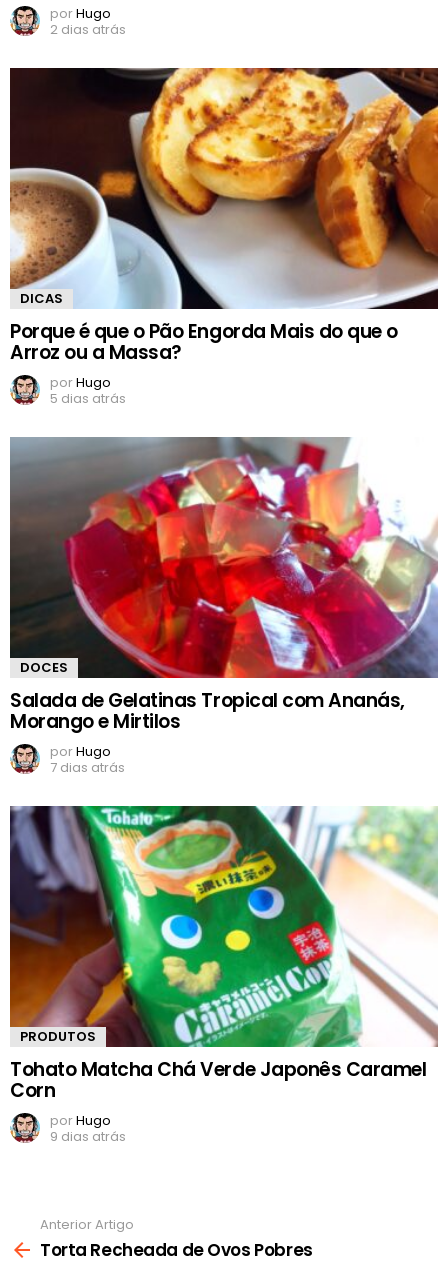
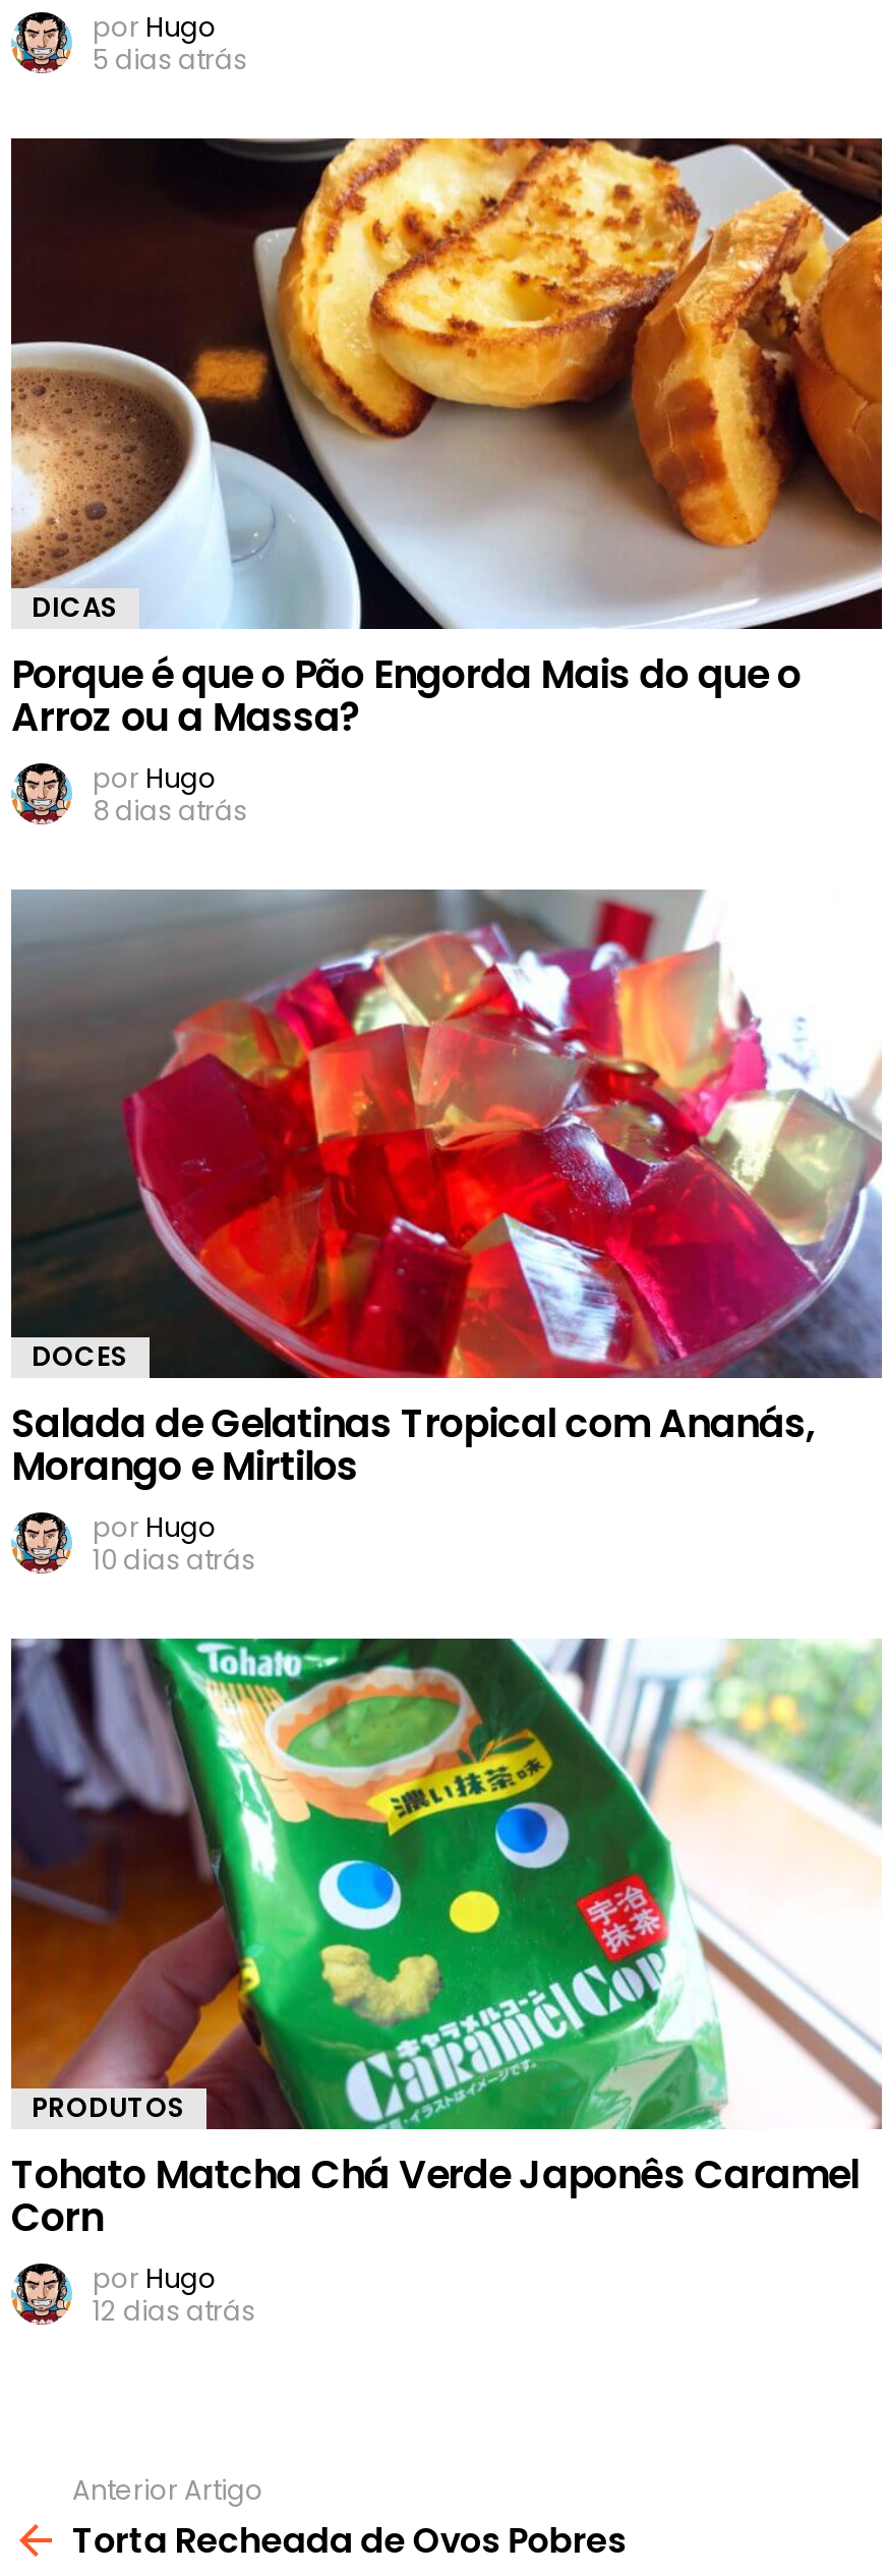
[50,20,126,39] 2 dias atrás -> [93,41,247,80] 5 dias atrás
[50,389,126,408] 5 dias atrás -> [93,791,247,830] 8 dias atrás
[50,758,125,777] 7 dias atrás -> [93,1541,255,1580] 10 dias atrás
[50,1127,126,1146] 9 dias atrás -> [93,2291,255,2330] 12 dias atrás

